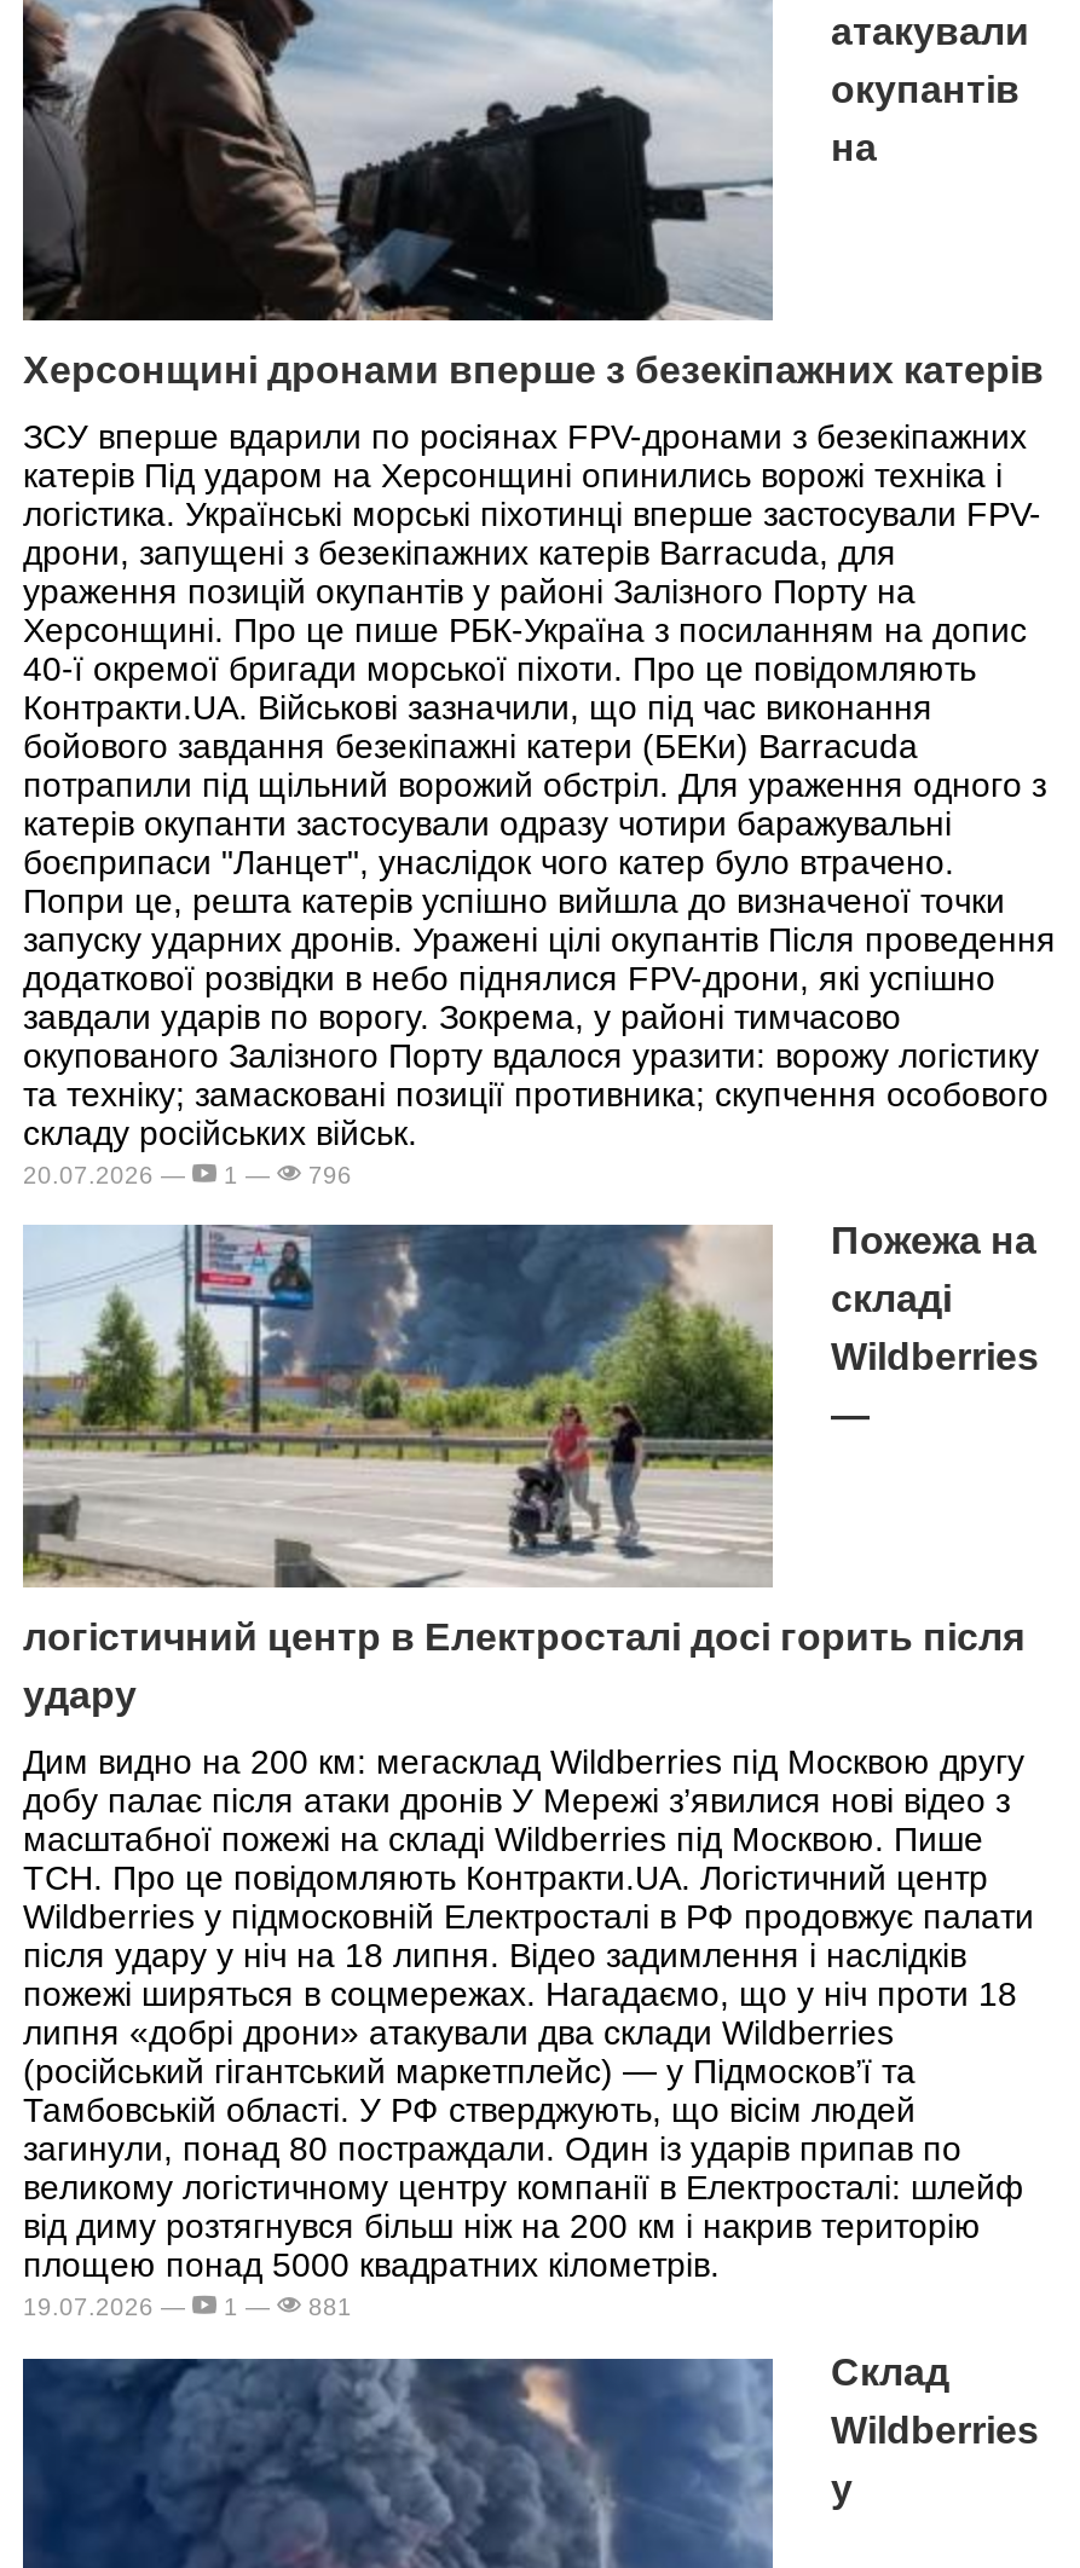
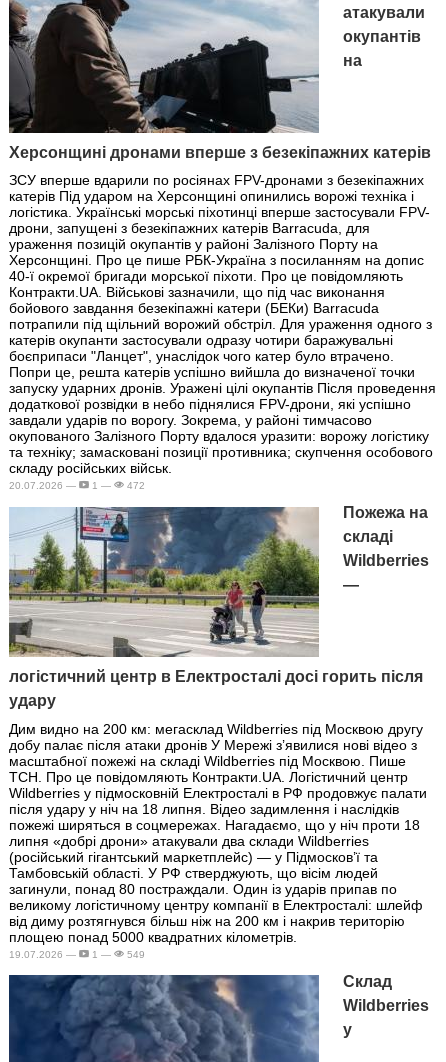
[23,1161,352,1188] 20.07.2026 — 1 — 796 -> [9,480,145,491] 20.07.2026 — 1 — 472
[23,2294,352,2320] 19.07.2026 — 1 — 881 -> [9,949,145,960] 19.07.2026 — 1 — 549

